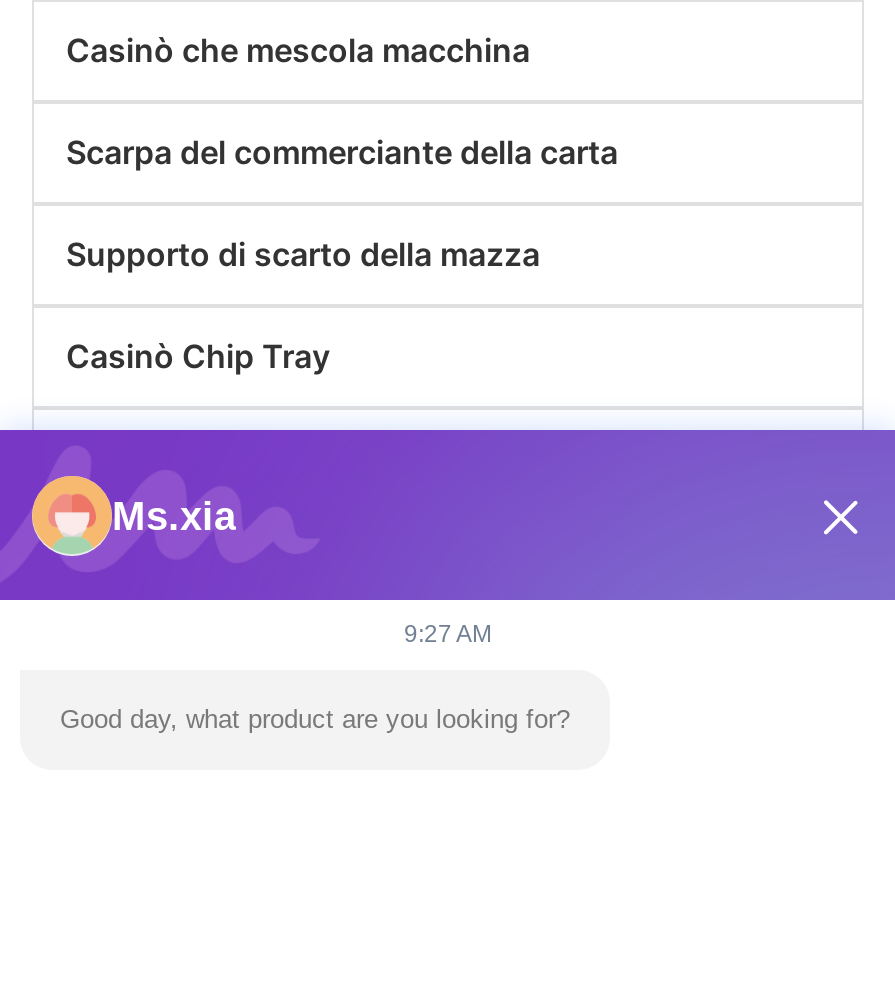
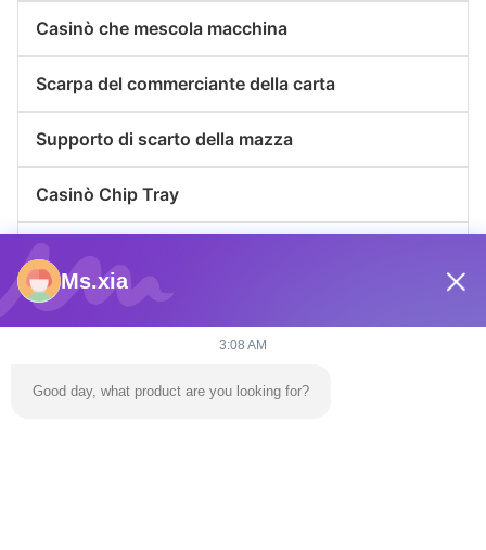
[404,620,492,648] 9:27 AM -> [219,337,267,353] 3:08 AM

